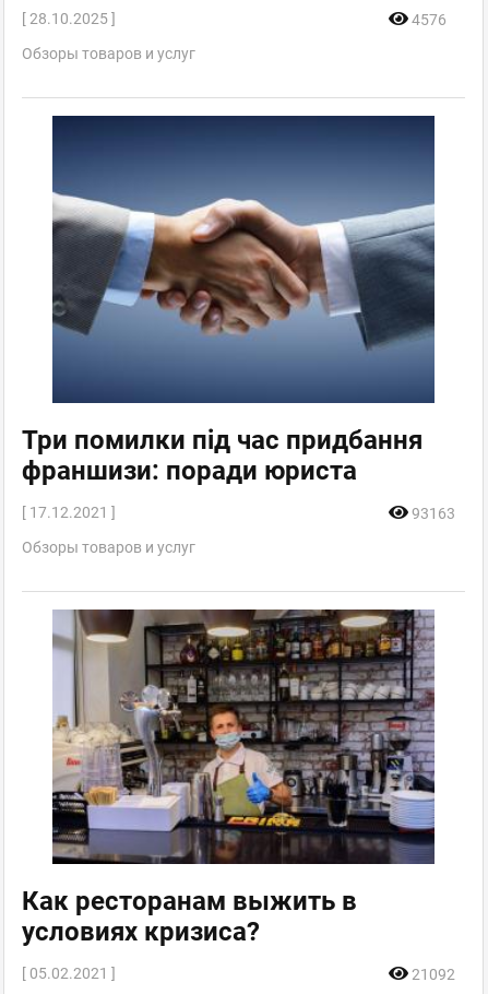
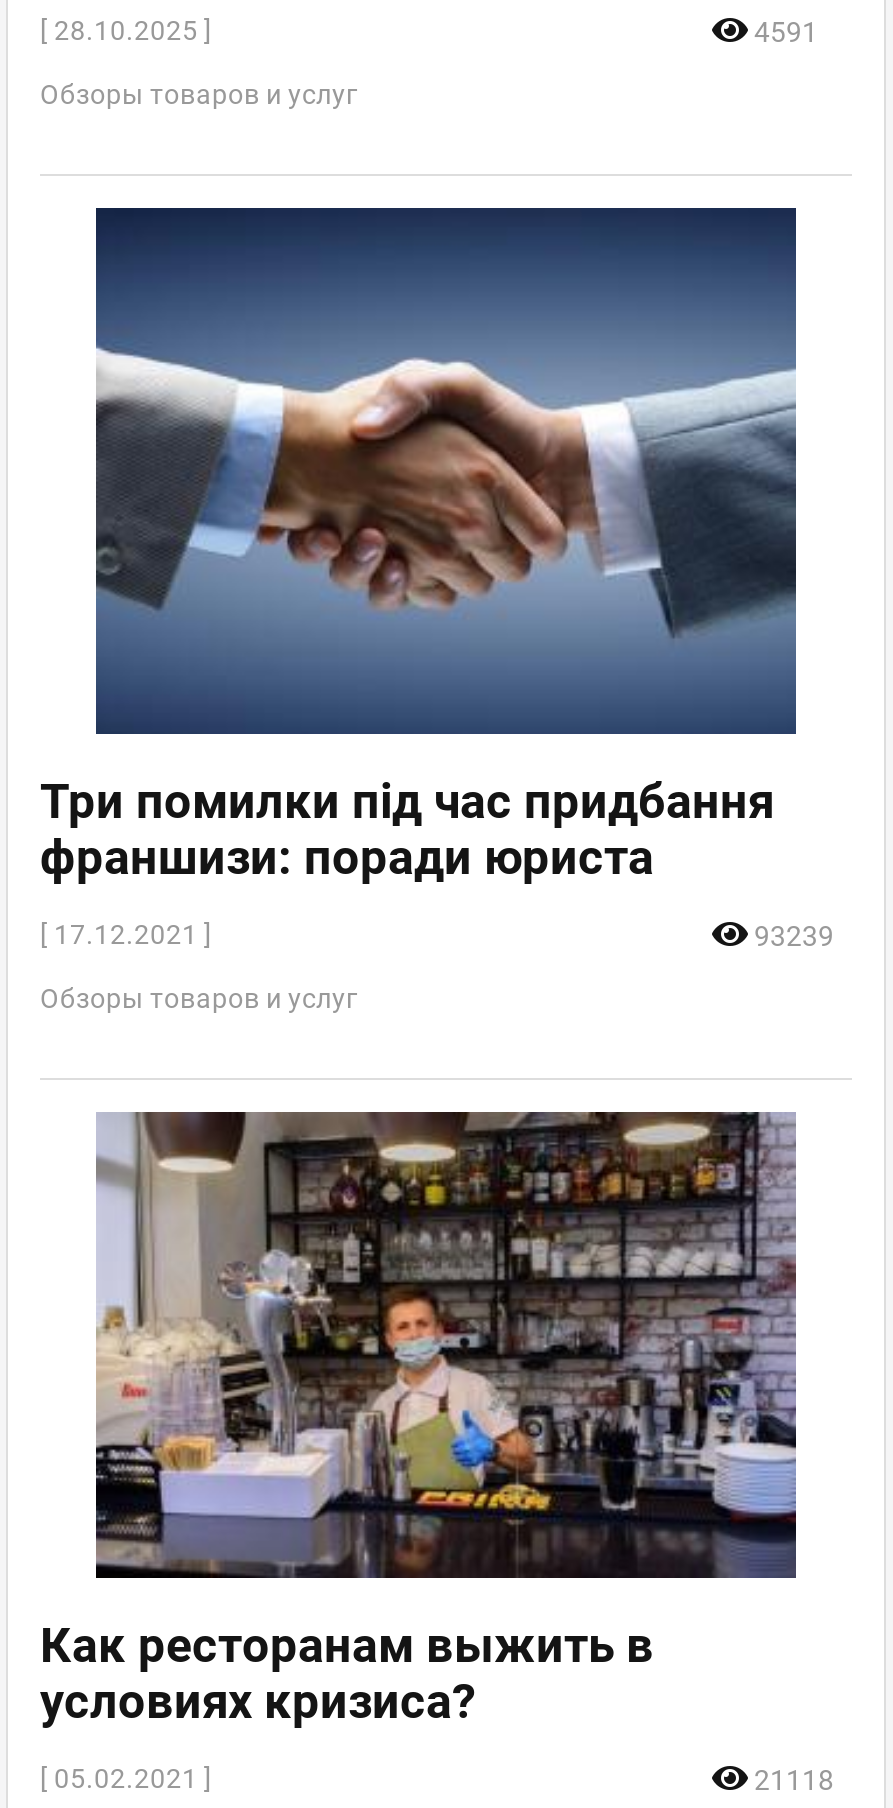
[408,11,447,29] 4576 -> [748,17,818,49] 4591
[408,504,455,522] 93163 -> [748,920,834,952] 93239
[408,966,455,983] 21092 -> [748,1764,834,1796] 21118

